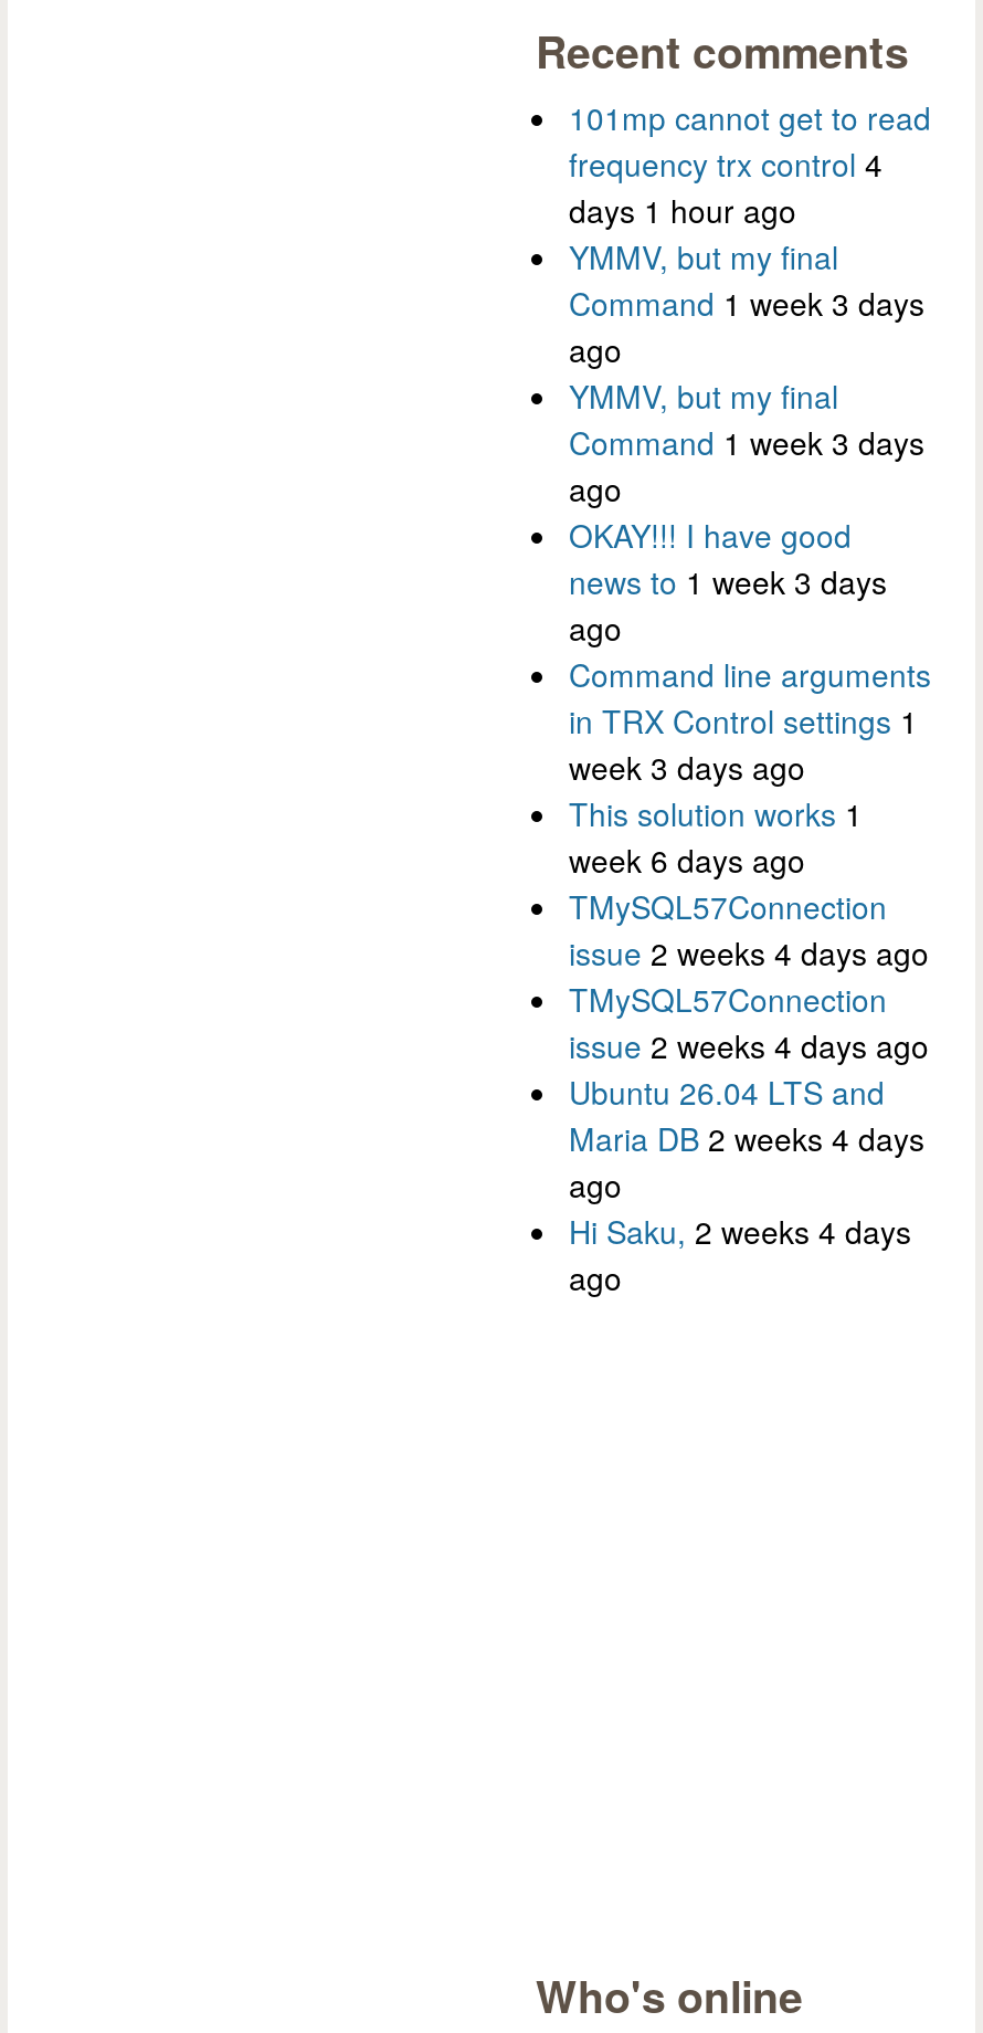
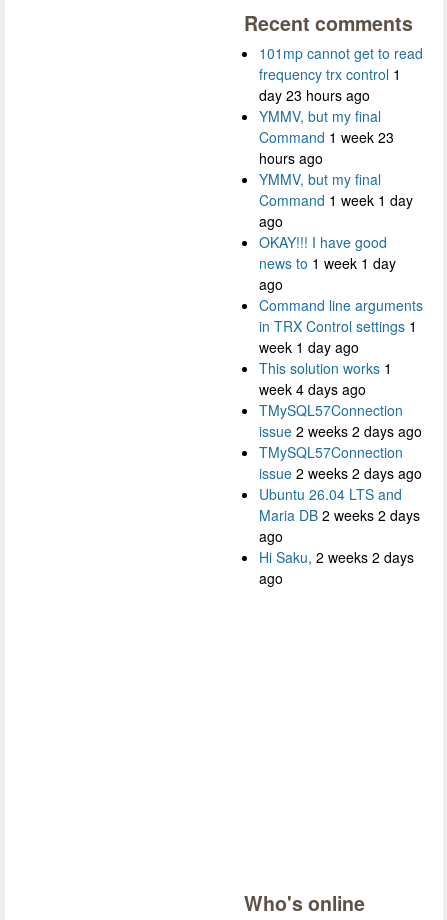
[569,142,882,186] frequency trx control 4 -> [259,64,401,84] frequency trx control 1
[569,188,796,233] days 1 hour ago -> [259,85,370,105] day 23 hours ago
[569,281,924,372] Command 1 week 3 days | ago -> [259,127,394,168] Command 1 week 23 | hours ago
[569,421,924,465] Command 1 week 3 days -> [259,190,413,210] Command 1 week 1 day
[569,560,887,604] news to 1 week 3 days -> [259,253,396,273] news to 1 week 1 day
[569,745,805,790] week 3 days ago -> [259,337,359,357] week 1 day ago
[569,838,805,882] week 6 days ago -> [259,379,366,399] week 4 days ago
[569,931,929,975] issue 2 weeks 4 days ago -> [259,421,422,441] issue 2 weeks 2 days ago
[569,1024,929,1068] issue 2 weeks 4 days ago -> [259,463,422,483] issue 2 weeks 2 days ago
[569,1117,924,1161] Maria DB 2 weeks 4 days -> [259,505,420,525] Maria DB 2 weeks 2 days
[569,1209,911,1254] Hi Saku, 2 weeks 4 days -> [259,547,414,567] Hi Saku, 2 weeks 2 days

